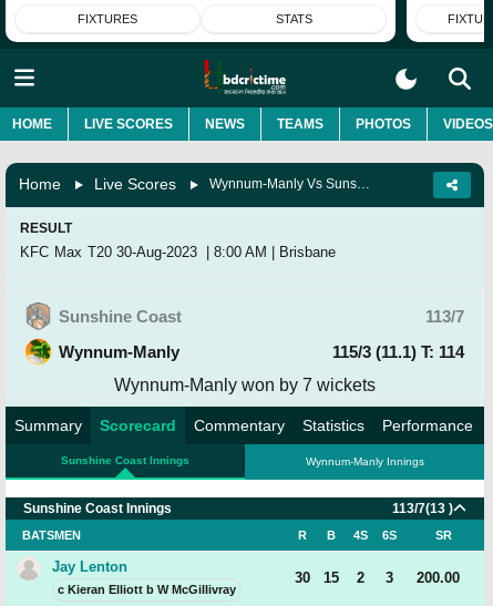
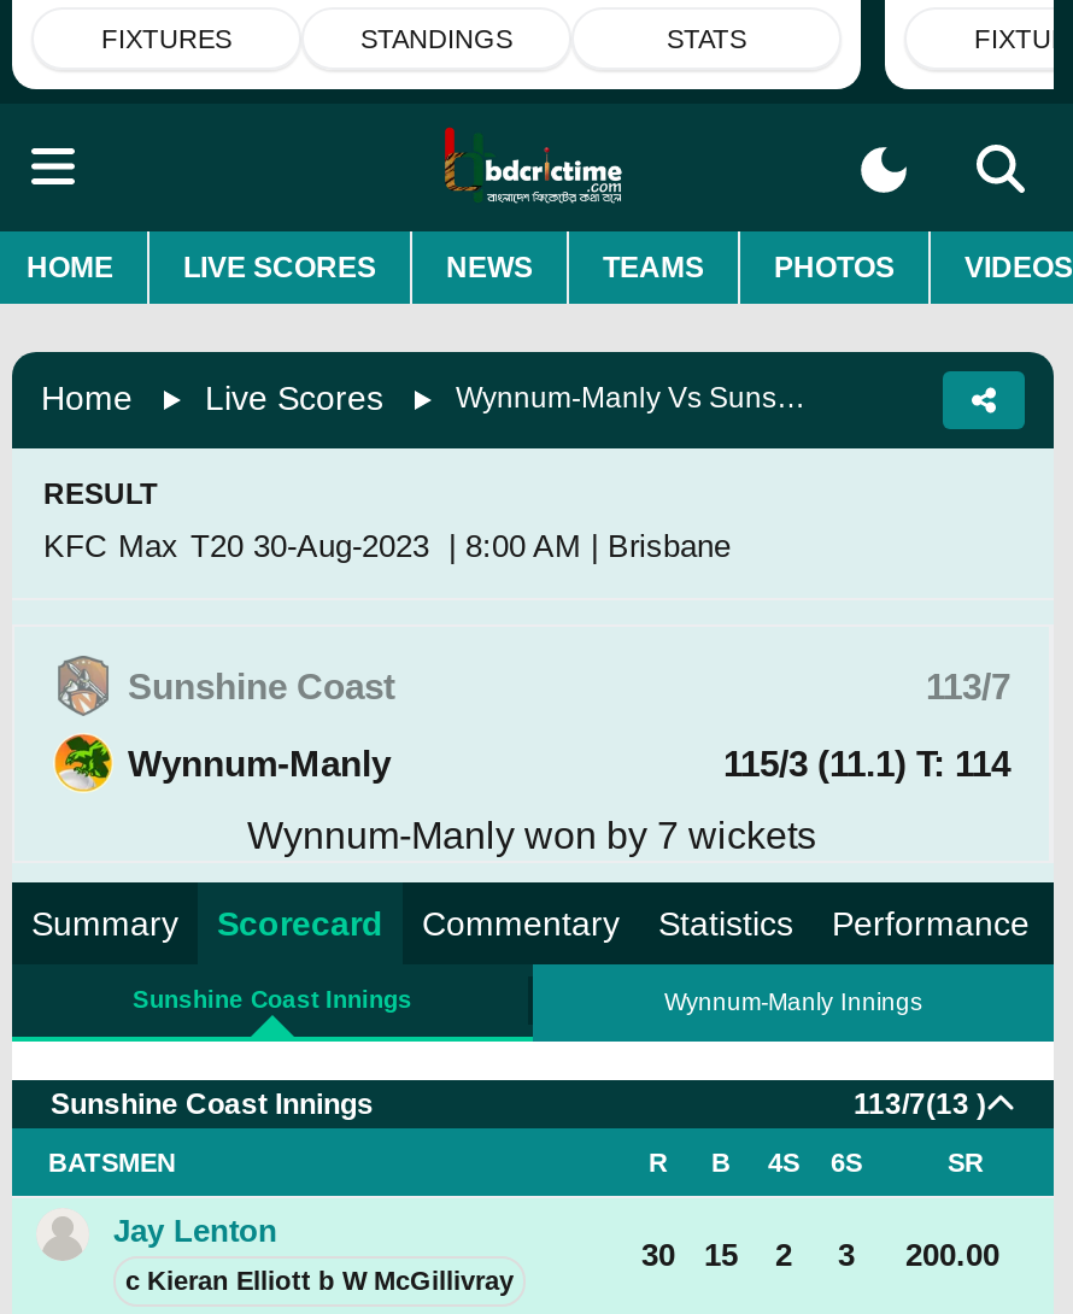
none -> [360,24,512,53] STANDINGS

